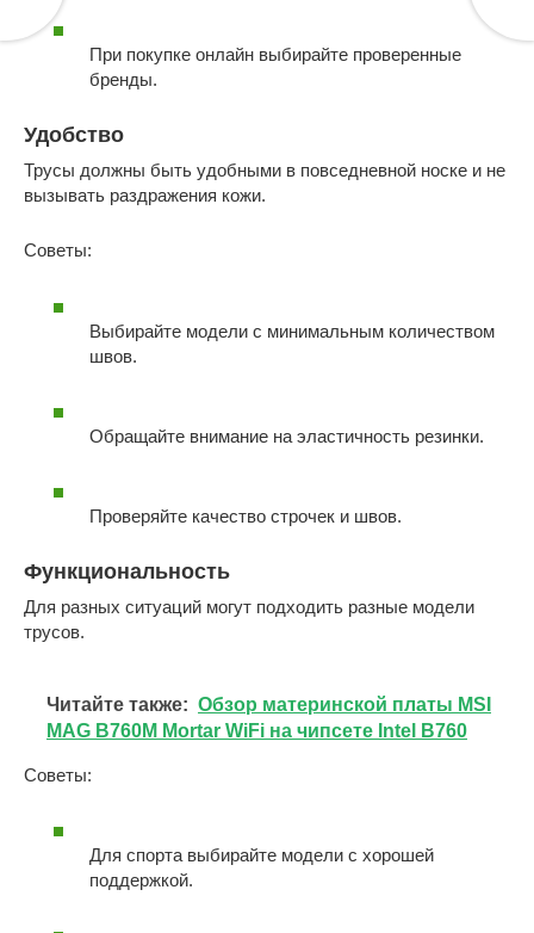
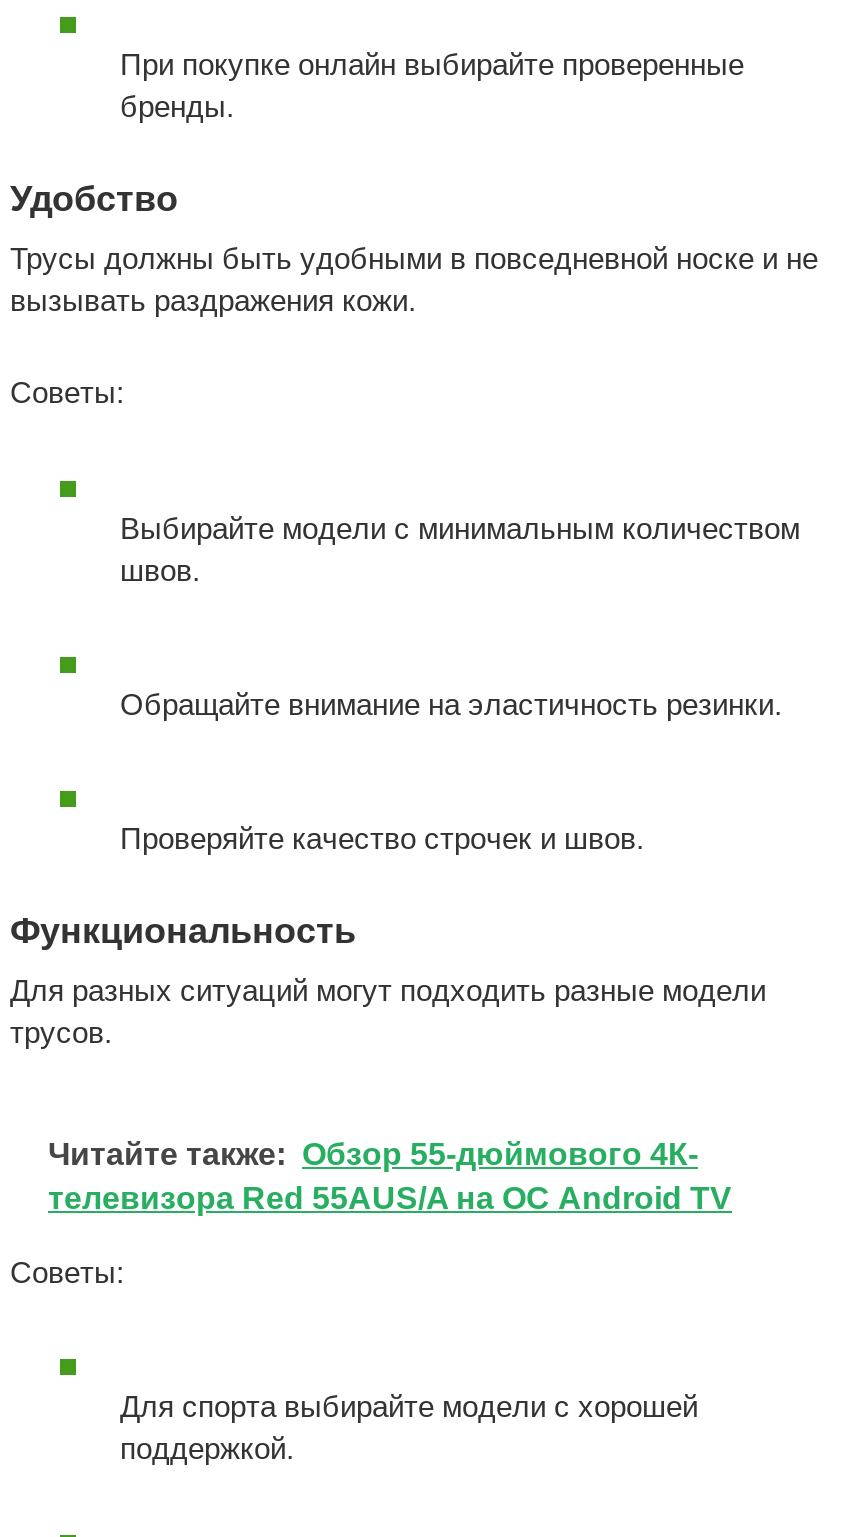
[46,694,491,741] Читайте также: Обзор материнской платы MSI | MAG B760M Mortar WiFi на чипсете Intel B760 -> [48,1136,732,1214] Читайте также: Обзор 55-дюймового 4К- | телевизора Red 55AUS/A на ОС Android TV

